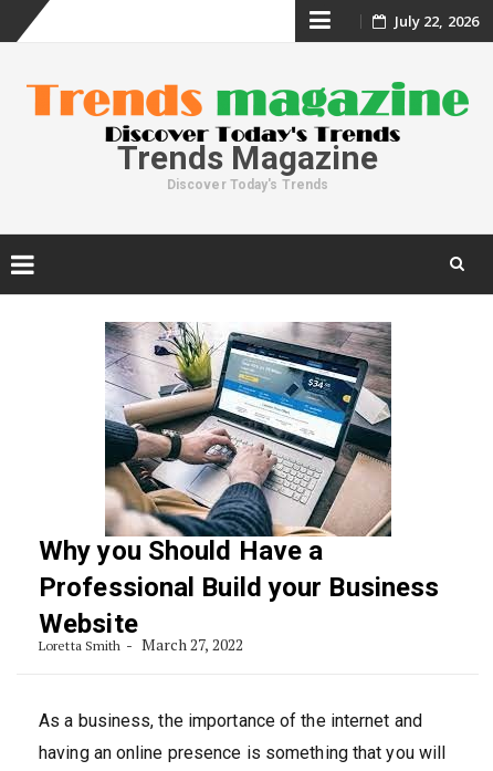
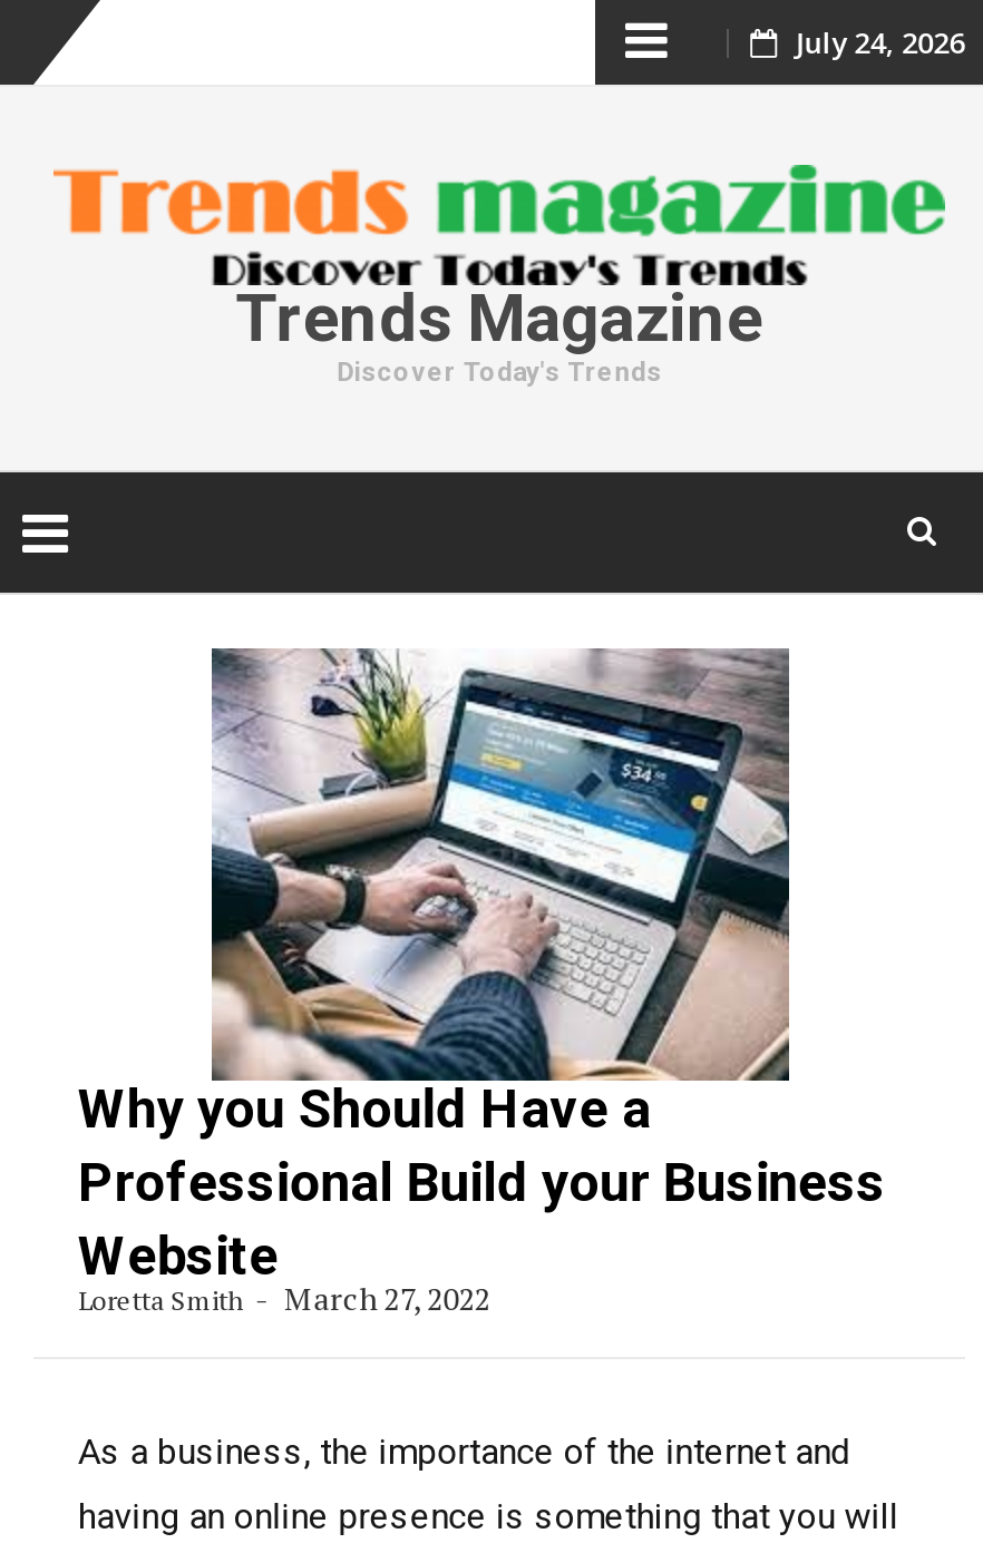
[394,11,479,31] July 22, 2026 -> [795,22,965,62] July 24, 2026

